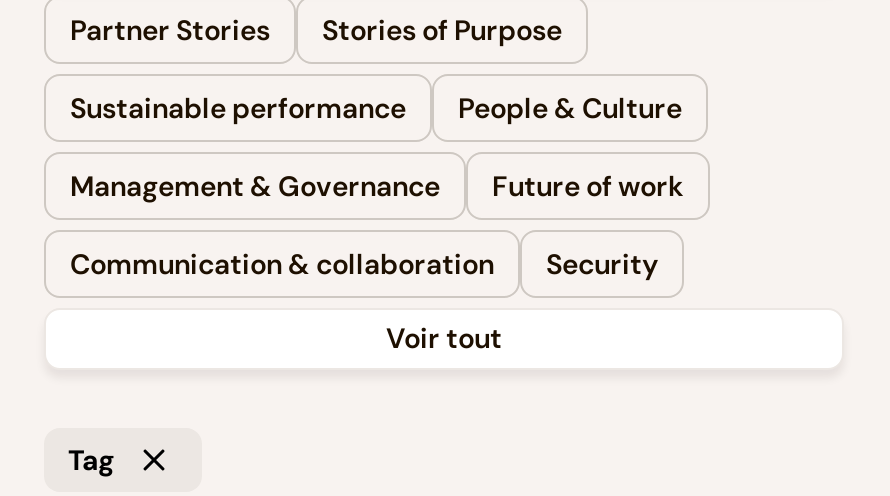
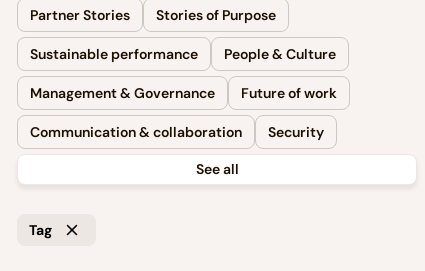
[386,320,502,356] Voir tout -> [195,160,238,178] See all

